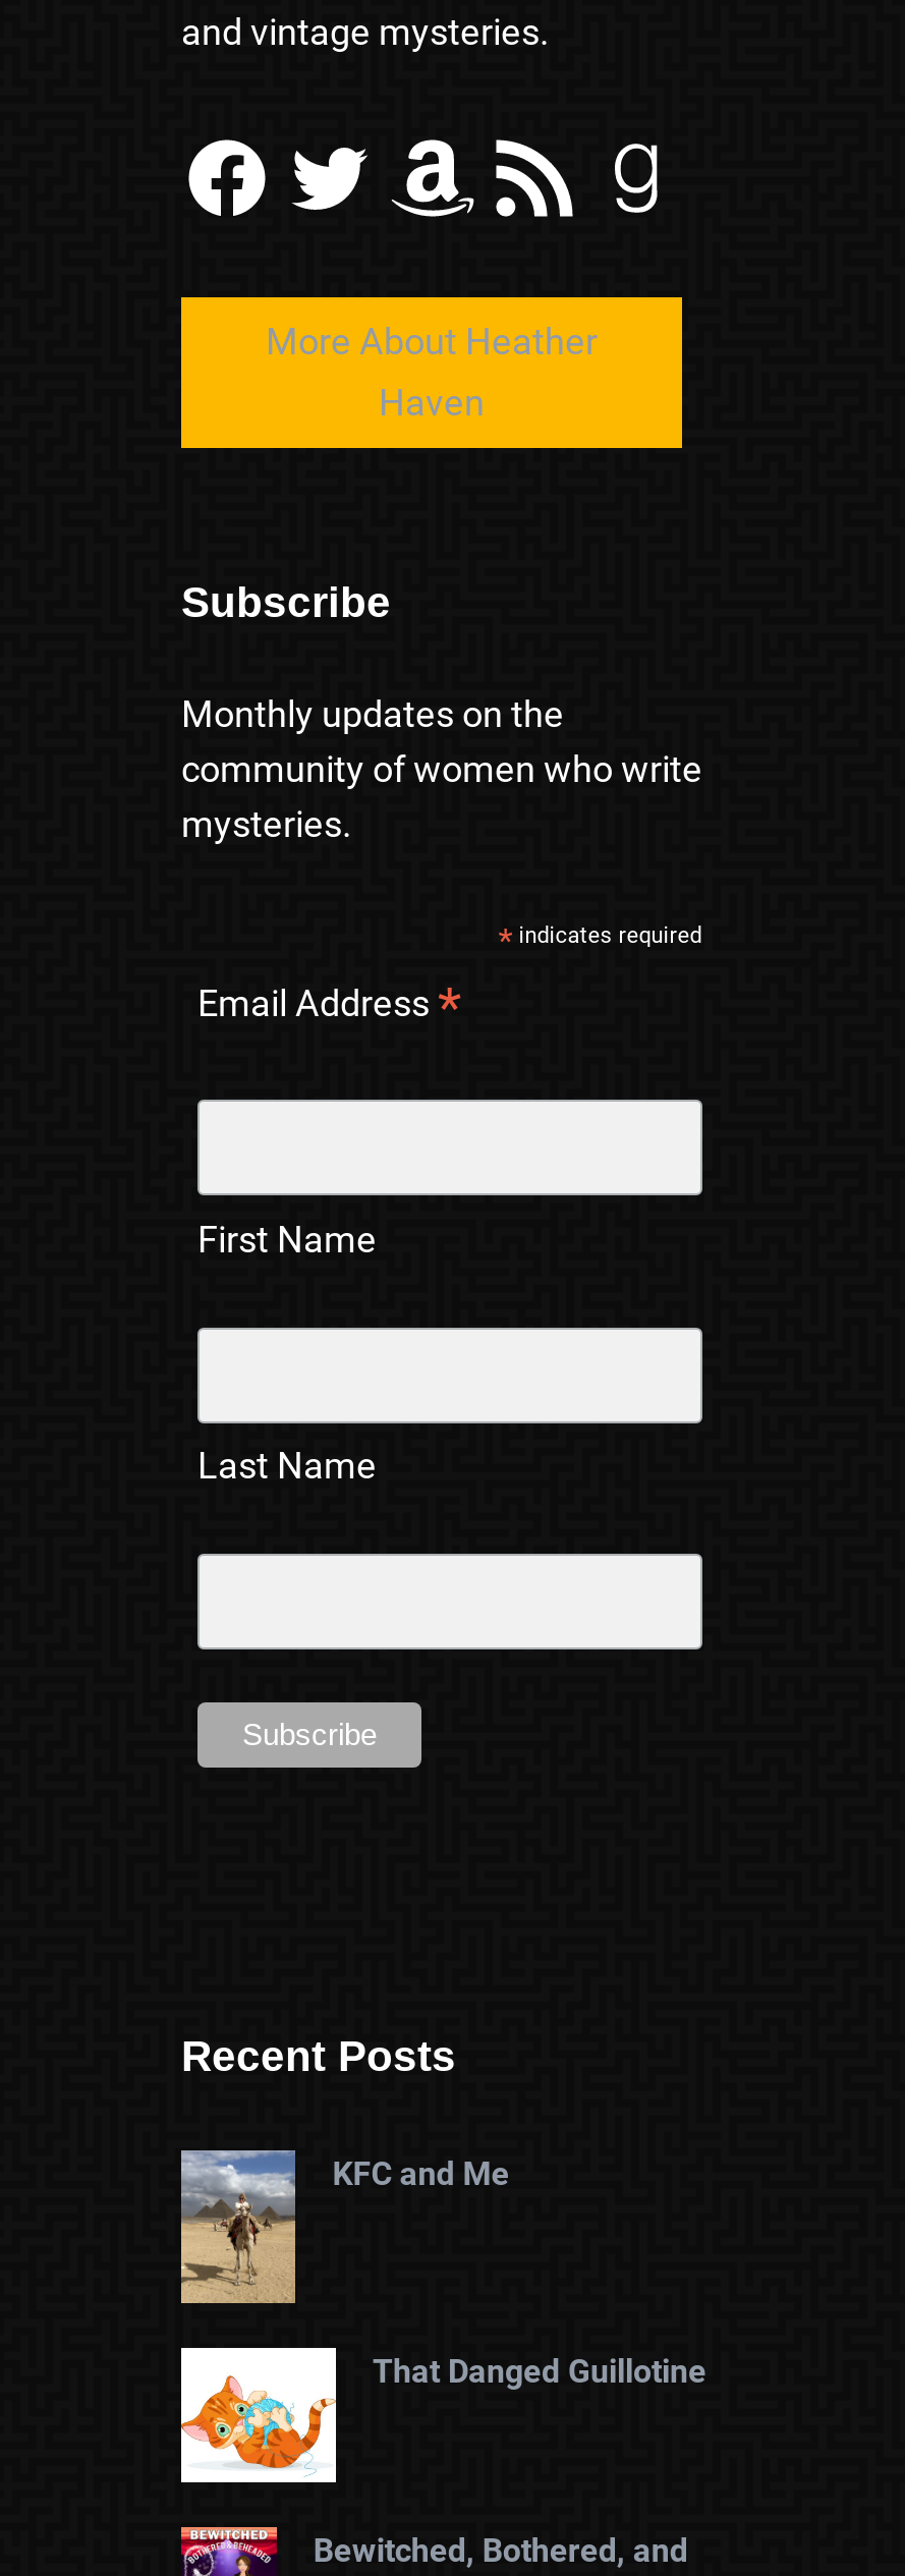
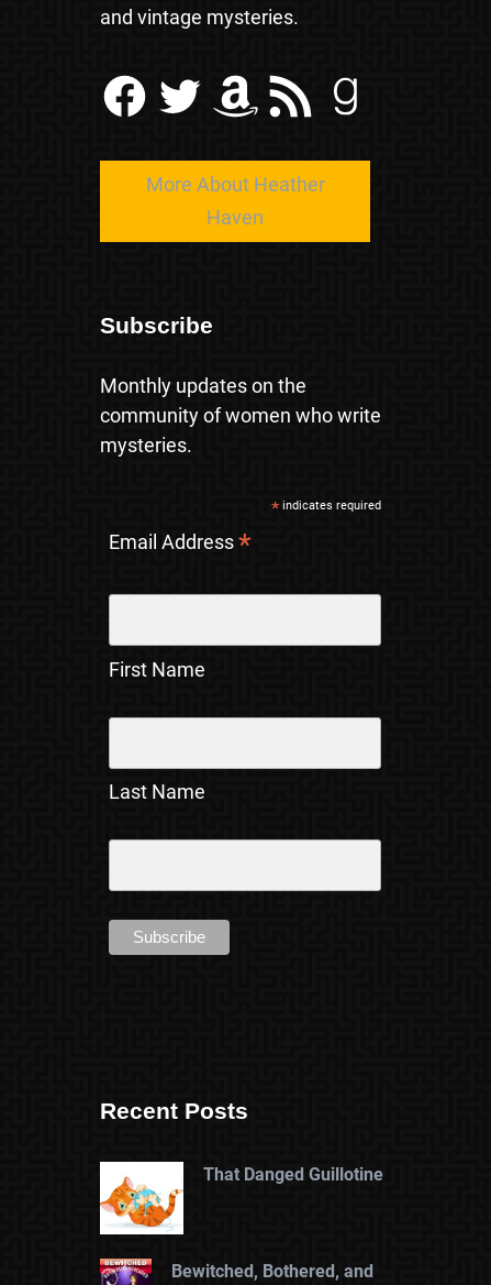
[179,2148,509,2305] [image] | KFC and Me -> none

